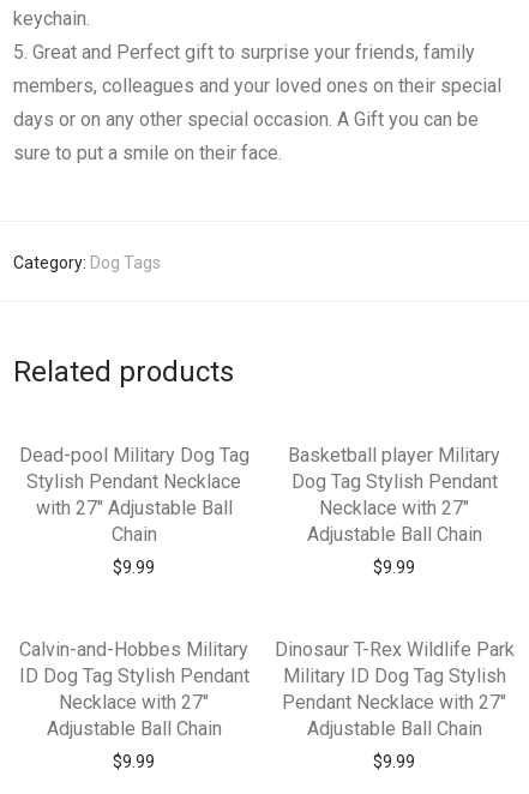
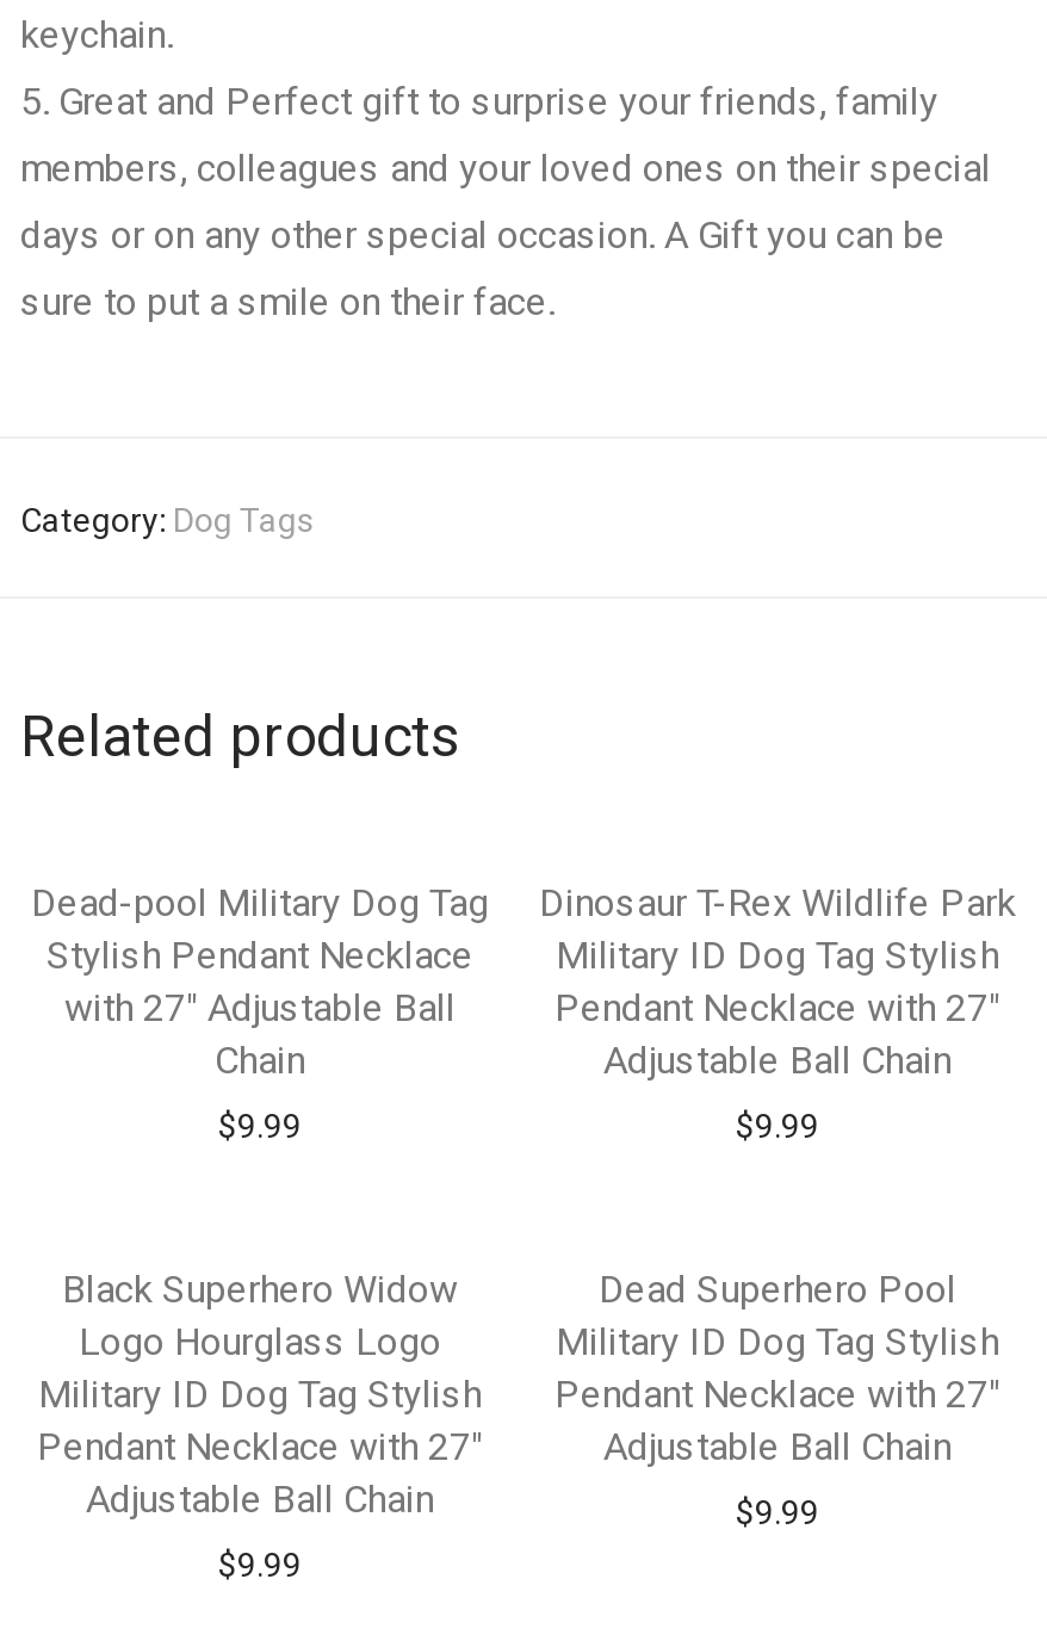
[288,444,500,519] Basketball player Military | Dog Tag Stylish Pendant | Necklace with 27″ -> [555,933,1000,1030] Military ID Dog Tag Stylish | Pendant Necklace with 27″
none -> [599,1267,956,1312] Dead Superhero Pool
[19,638,249,714] Calvin-and-Hobbes Military | ID Dog Tag Stylish Pendant | Necklace with 27″ -> [37,1267,483,1469] Black Superhero Widow | Logo Hourglass Logo | Military ID Dog Tag Stylish | Pendant Necklace with 27″
moved [274,638,514,661] -> [539,880,1016,925]: Dinosaur T-Rex Wildlife Park

